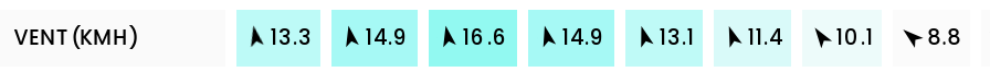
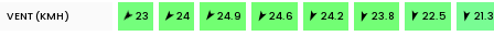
[265,24,312,52] 13.3 -> [132,9,149,23] 23
[360,24,410,52] 14.9 -> [173,9,190,23] 24
[458,24,509,52] 16.6 -> [214,9,242,23] 24.9
[557,24,606,52] 14.9 -> [266,9,294,23] 24.6
[654,24,695,52] 13.1 -> [318,9,344,23] 24.2
[743,24,783,52] 11.4 -> [368,9,395,23] 23.8
[831,24,874,52] 10.1 -> [419,9,447,23] 22.5
[922,24,962,52] 8.8 -> [471,9,494,23] 21.3

